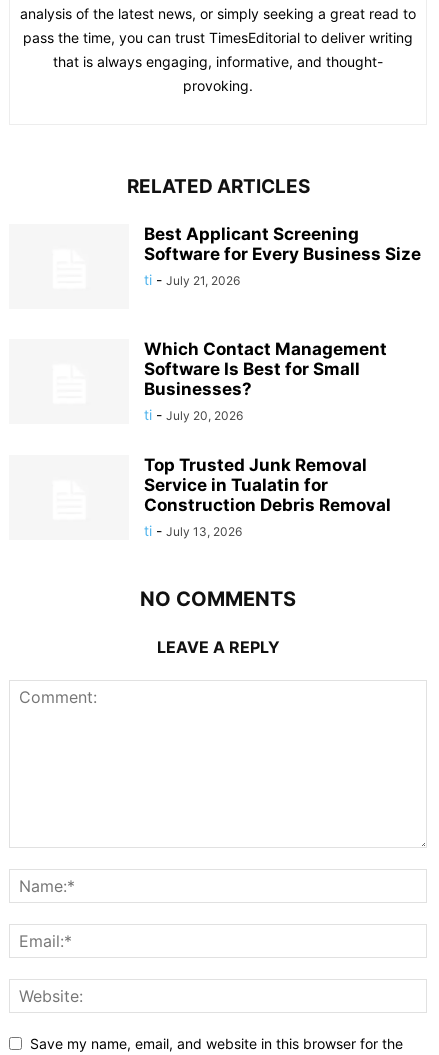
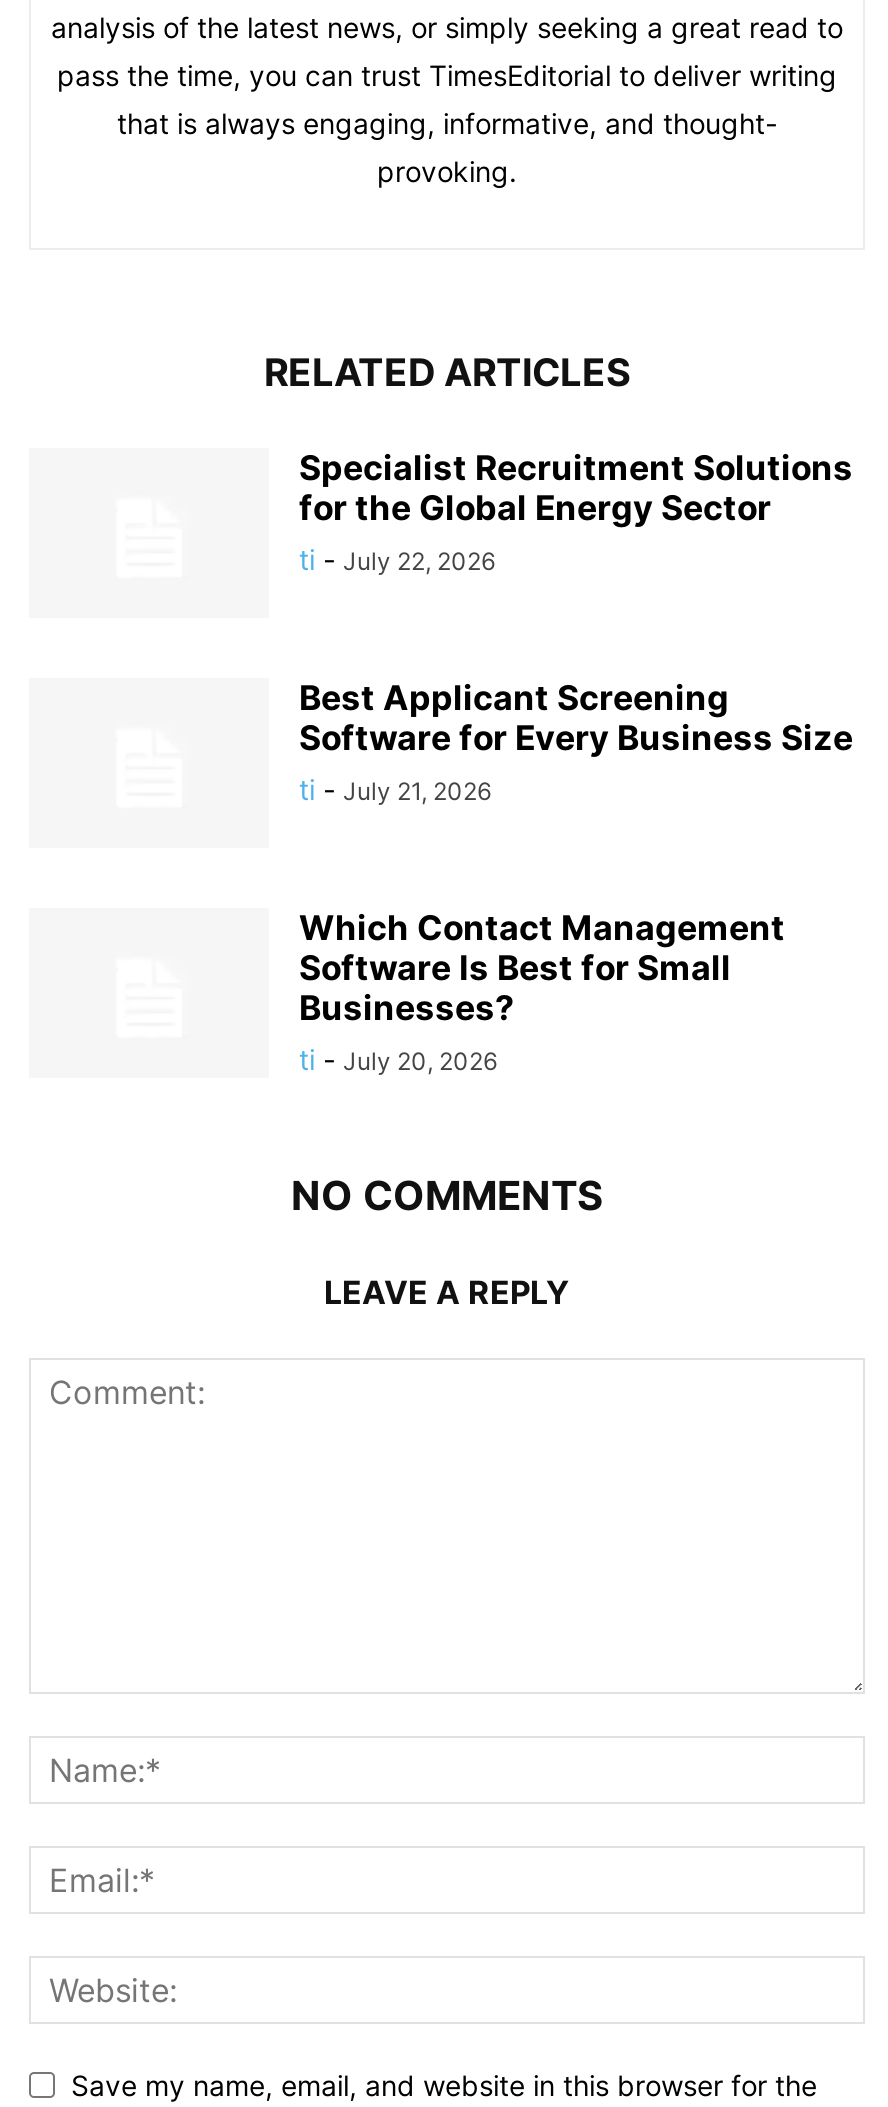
none -> [299,447,853,575] Specialist Recruitment Solutions | for the Global Energy Sector | ti - July 22, 2026
moved [144,224,421,423] -> [299,677,853,1075]: Best Applicant Screening | Software for Every Business Size | ti - July 21, 2026 | Which Contact Management | Software Is Best for Small | Businesses? | ti - July 20, 2026
[144,455,391,539] Top Trusted Junk Removal | Service in Tualatin for | Construction Debris Removal | ti - July 13, 2026 -> none

